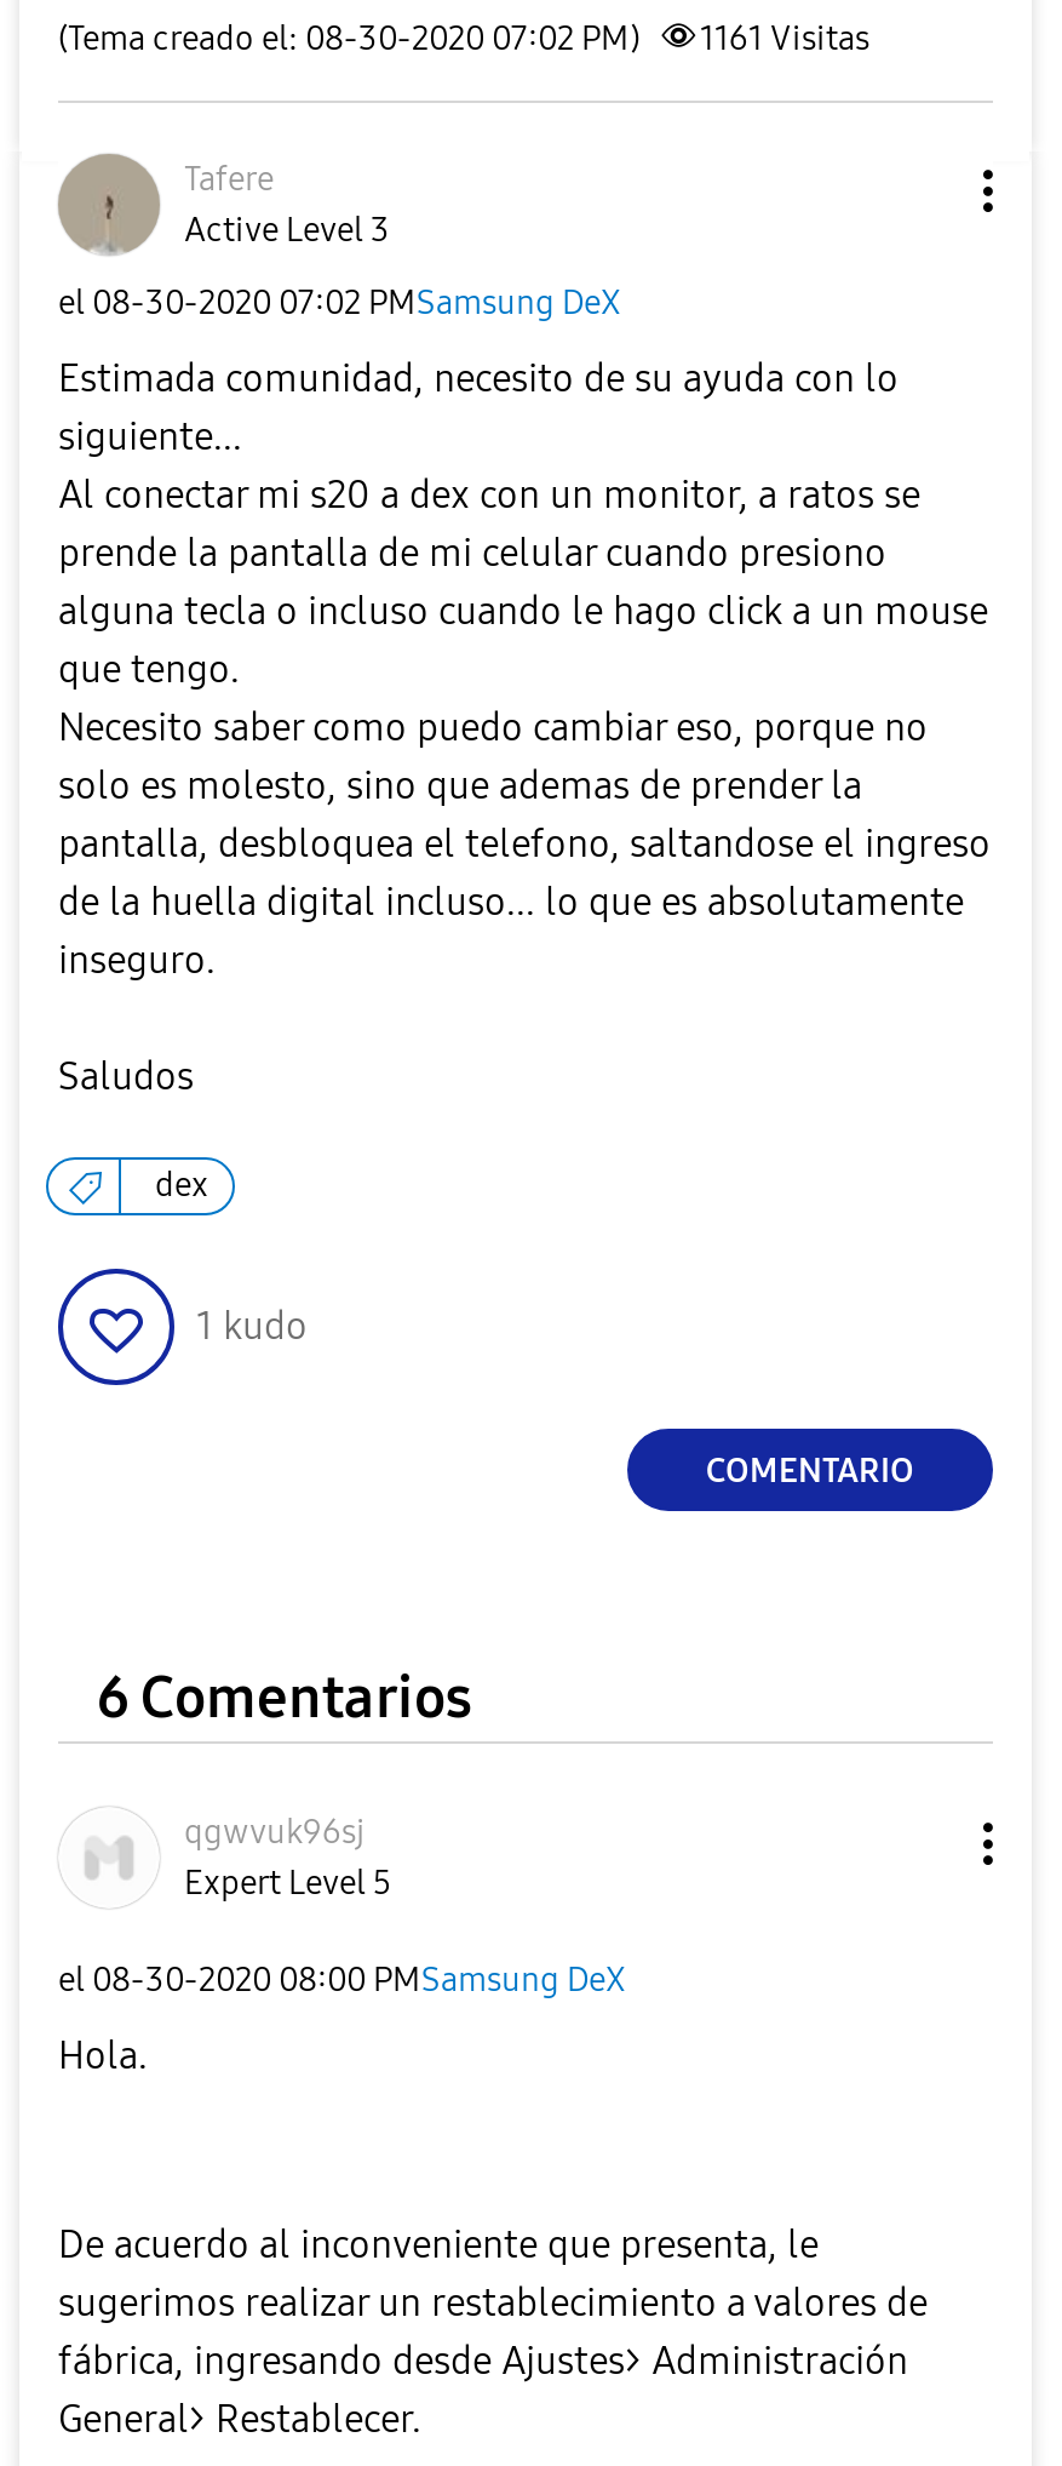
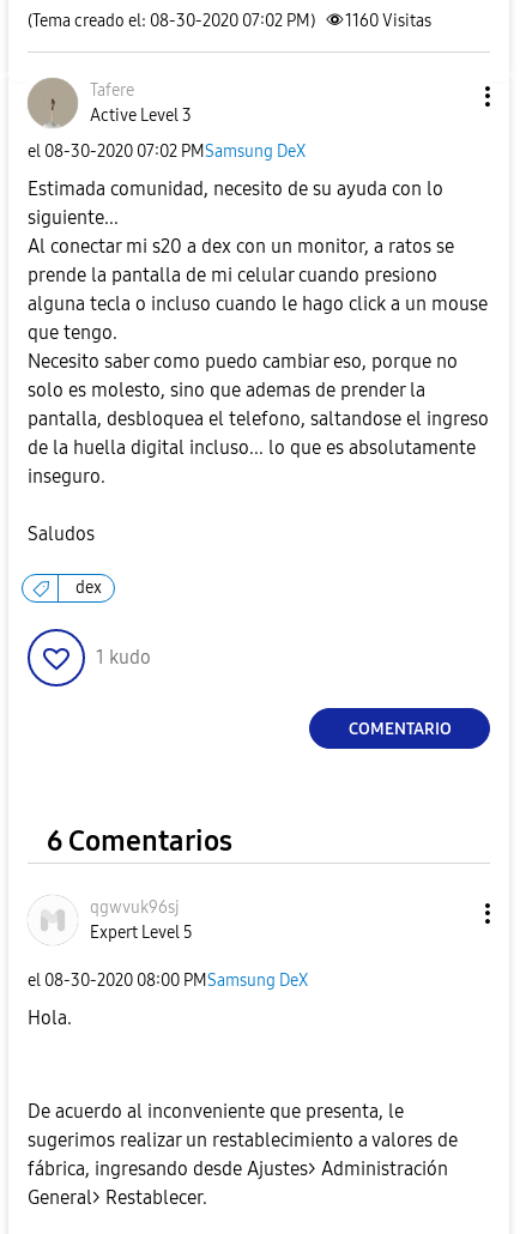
[58,18,869,59] (Tema creado el: 08-30-2020 07:02 PM) 1161 Visitas -> [28,11,431,31] (Tema creado el: 08-30-2020 07:02 PM) 1160 Visitas

